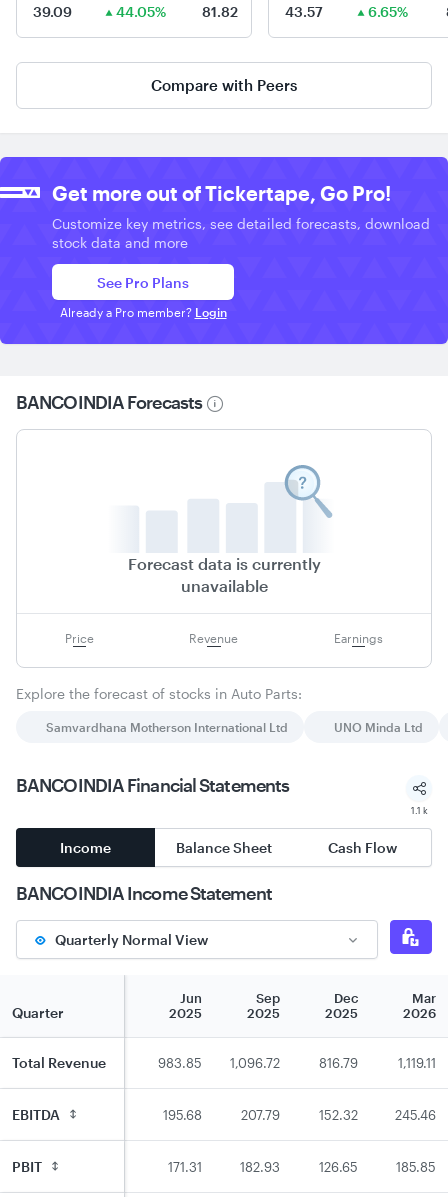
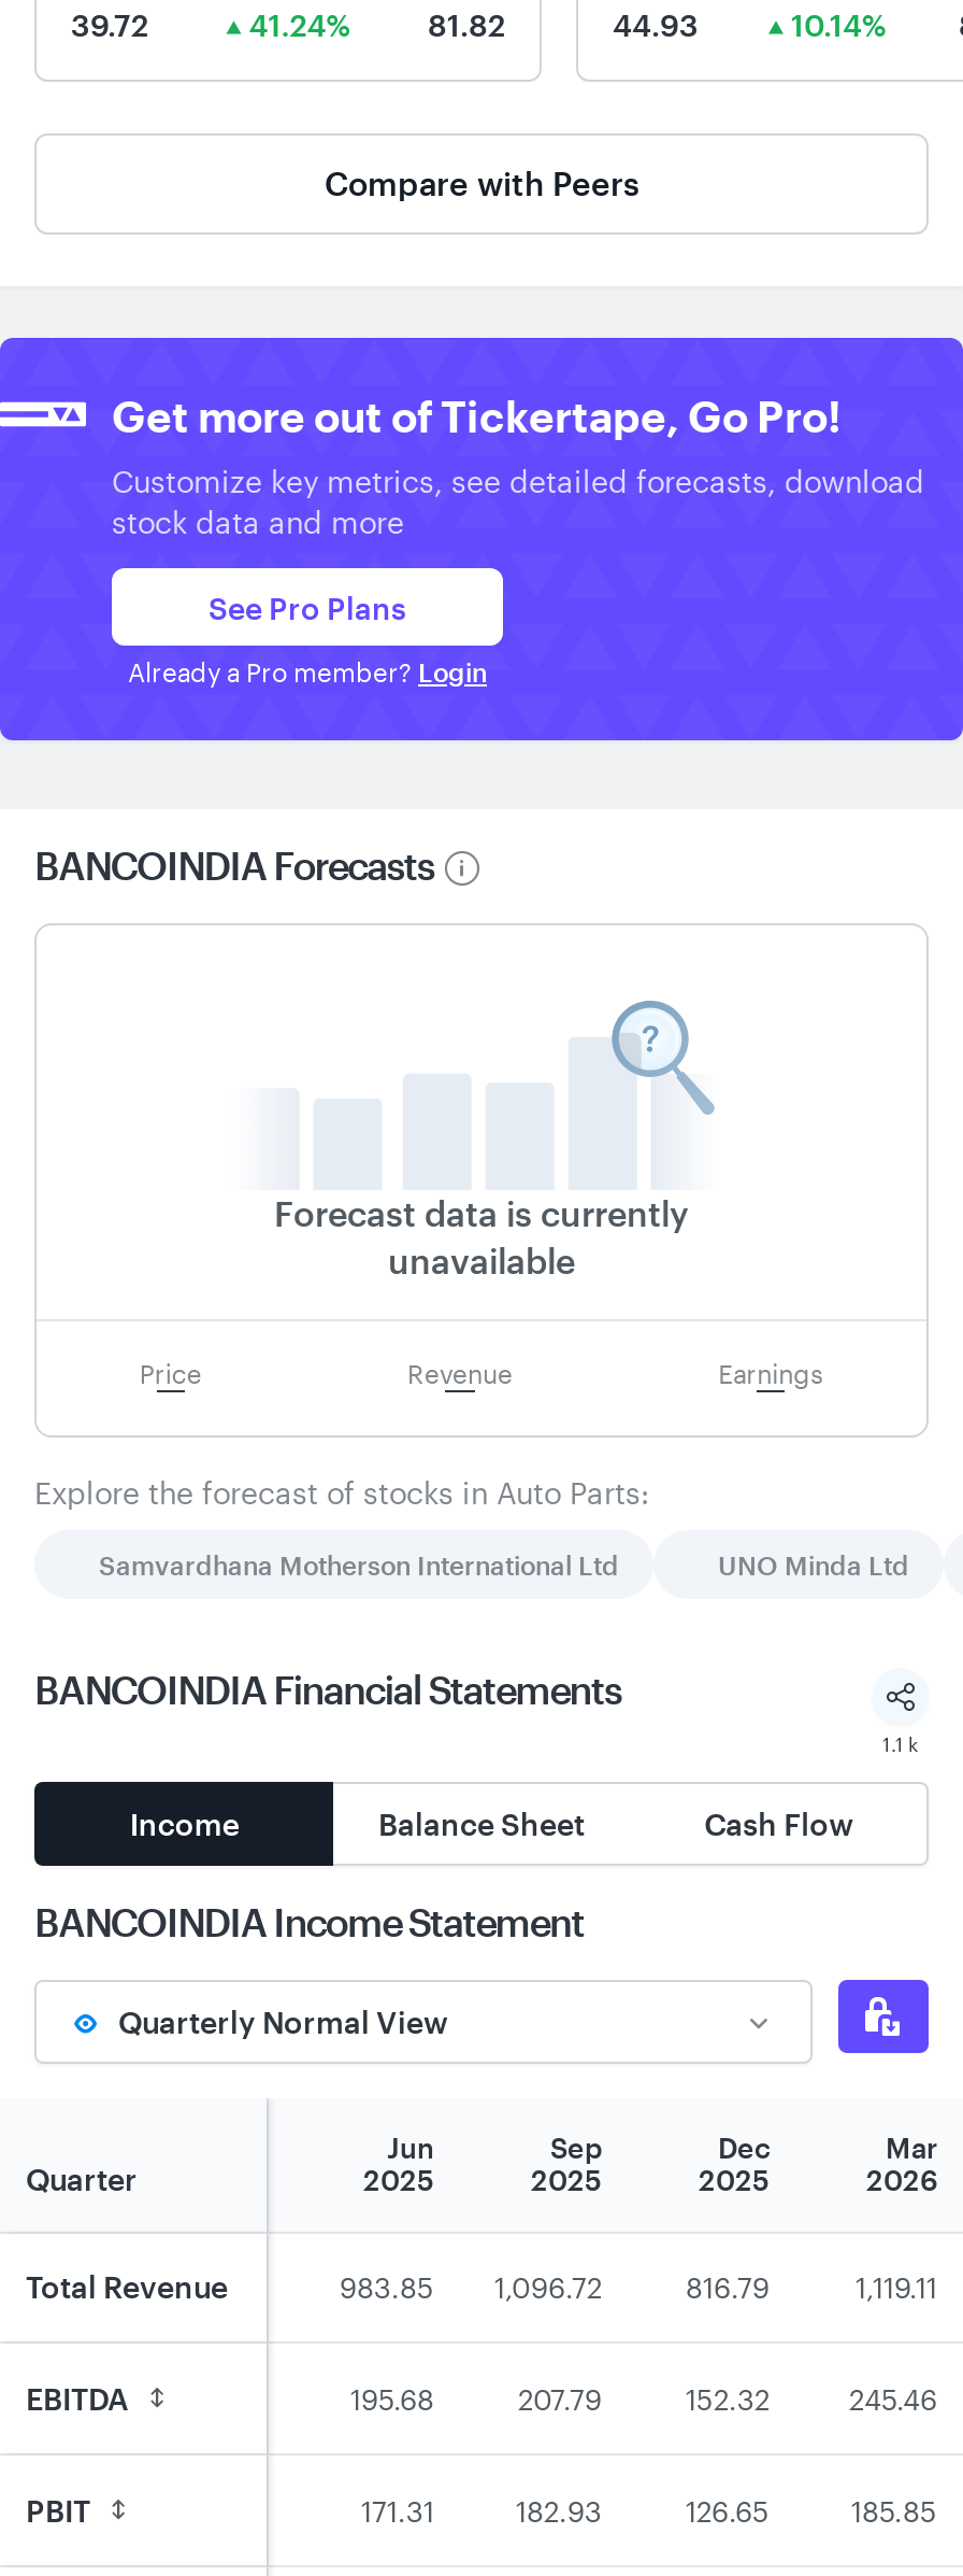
[33,3,72,20] 39.09 -> [71,8,148,44] 39.72
[116,3,166,20] 44.05% -> [249,8,350,44] 41.24%
[285,3,323,20] 43.57 -> [613,8,699,44] 44.93
[368,3,408,20] 6.65% -> [791,8,886,44] 10.14%

